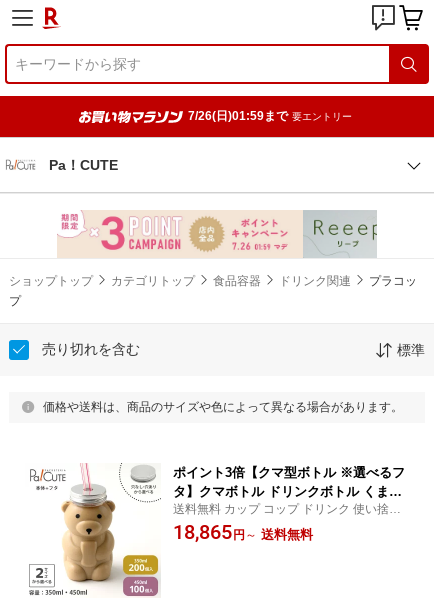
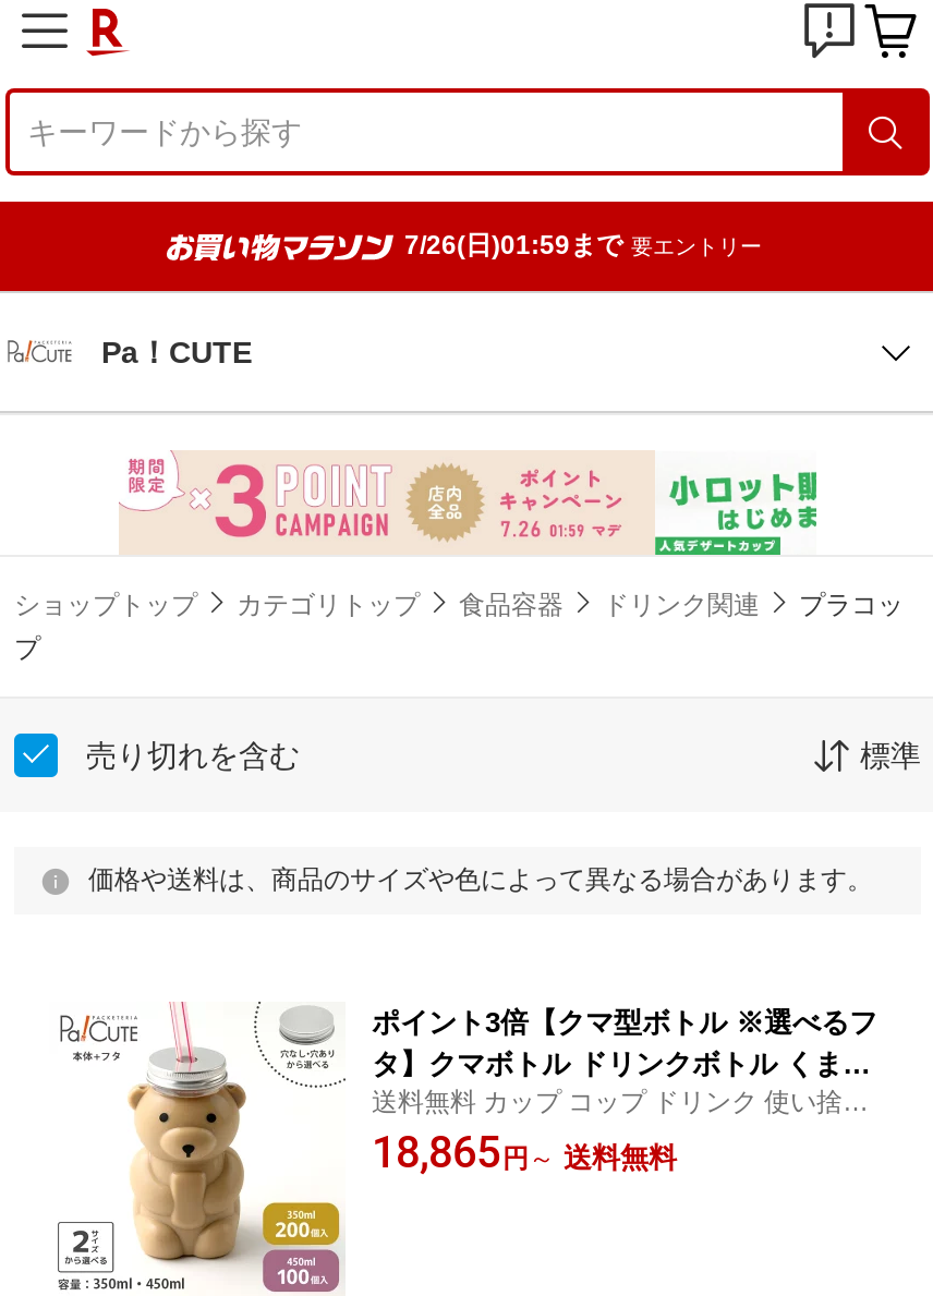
[303,210,377,258] [image] -> [655,452,816,557] [image]

